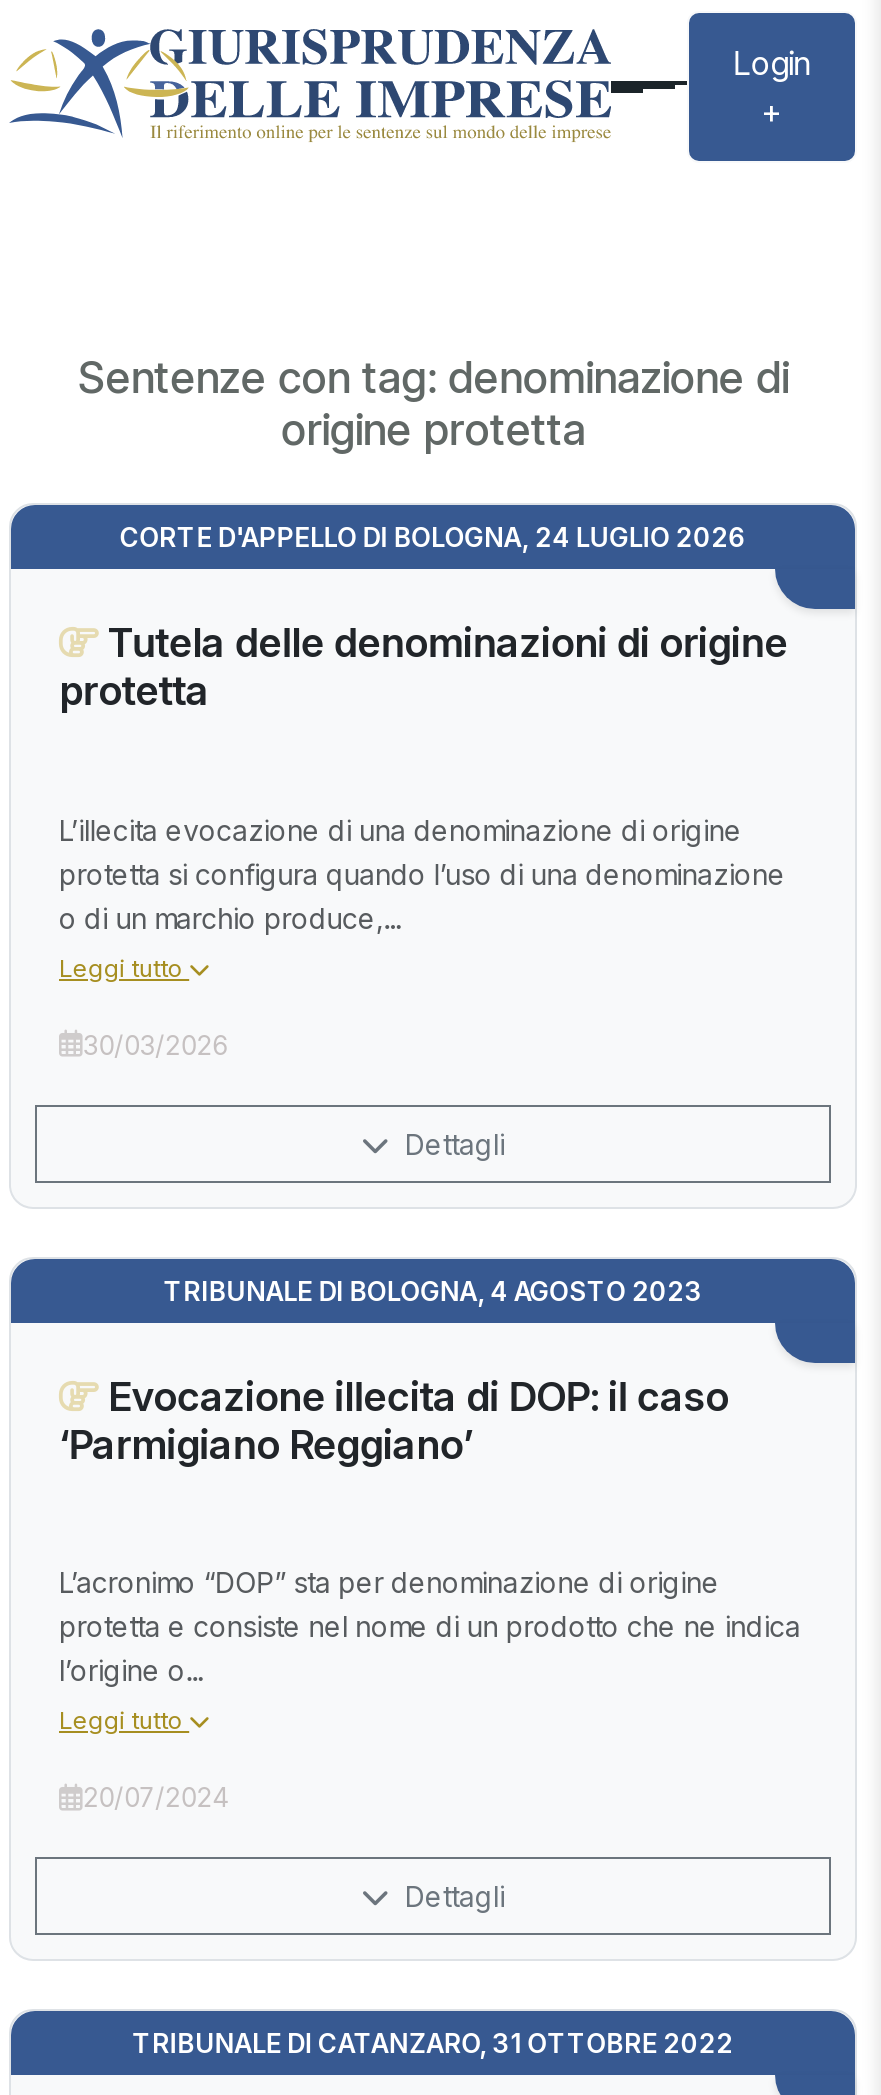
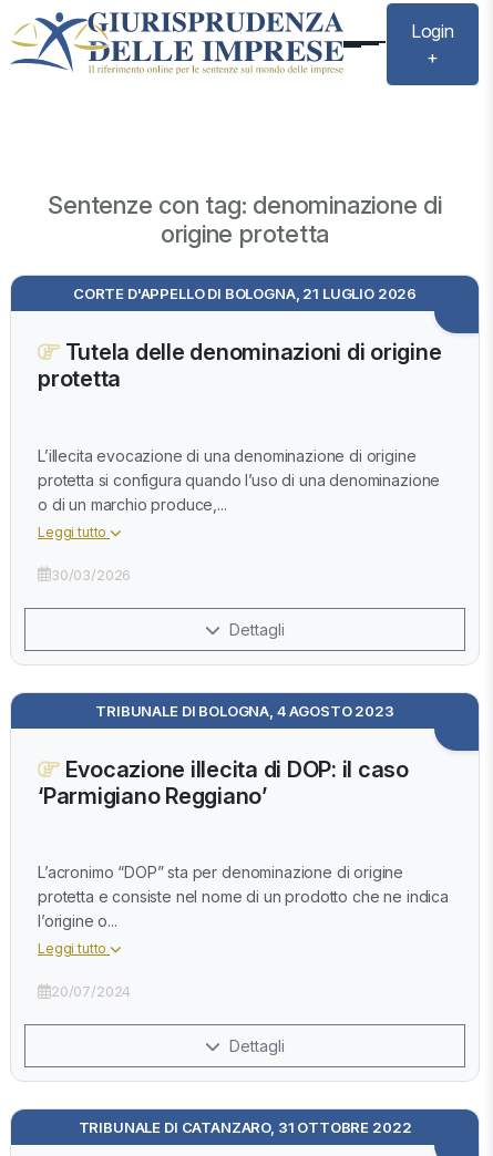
[120,522,746,554] CORTE D'APPELLO DI BOLOGNA, 24 LUGLIO 2026 -> [73,285,417,303] CORTE D'APPELLO DI BOLOGNA, 21 LUGLIO 2026

